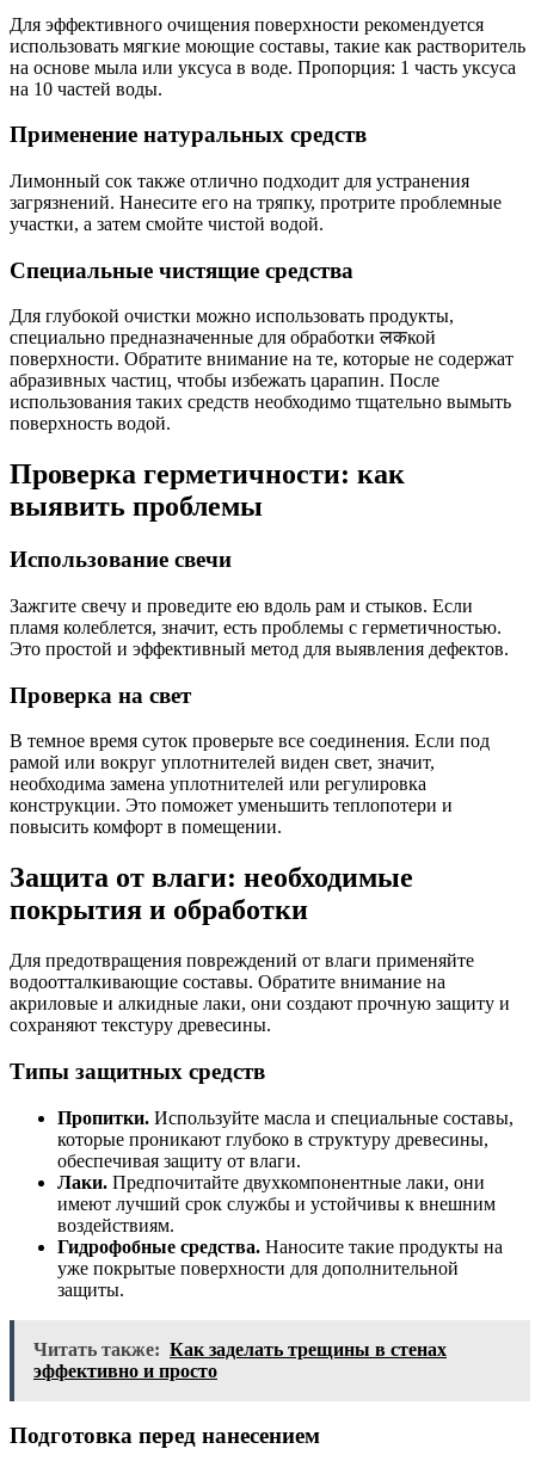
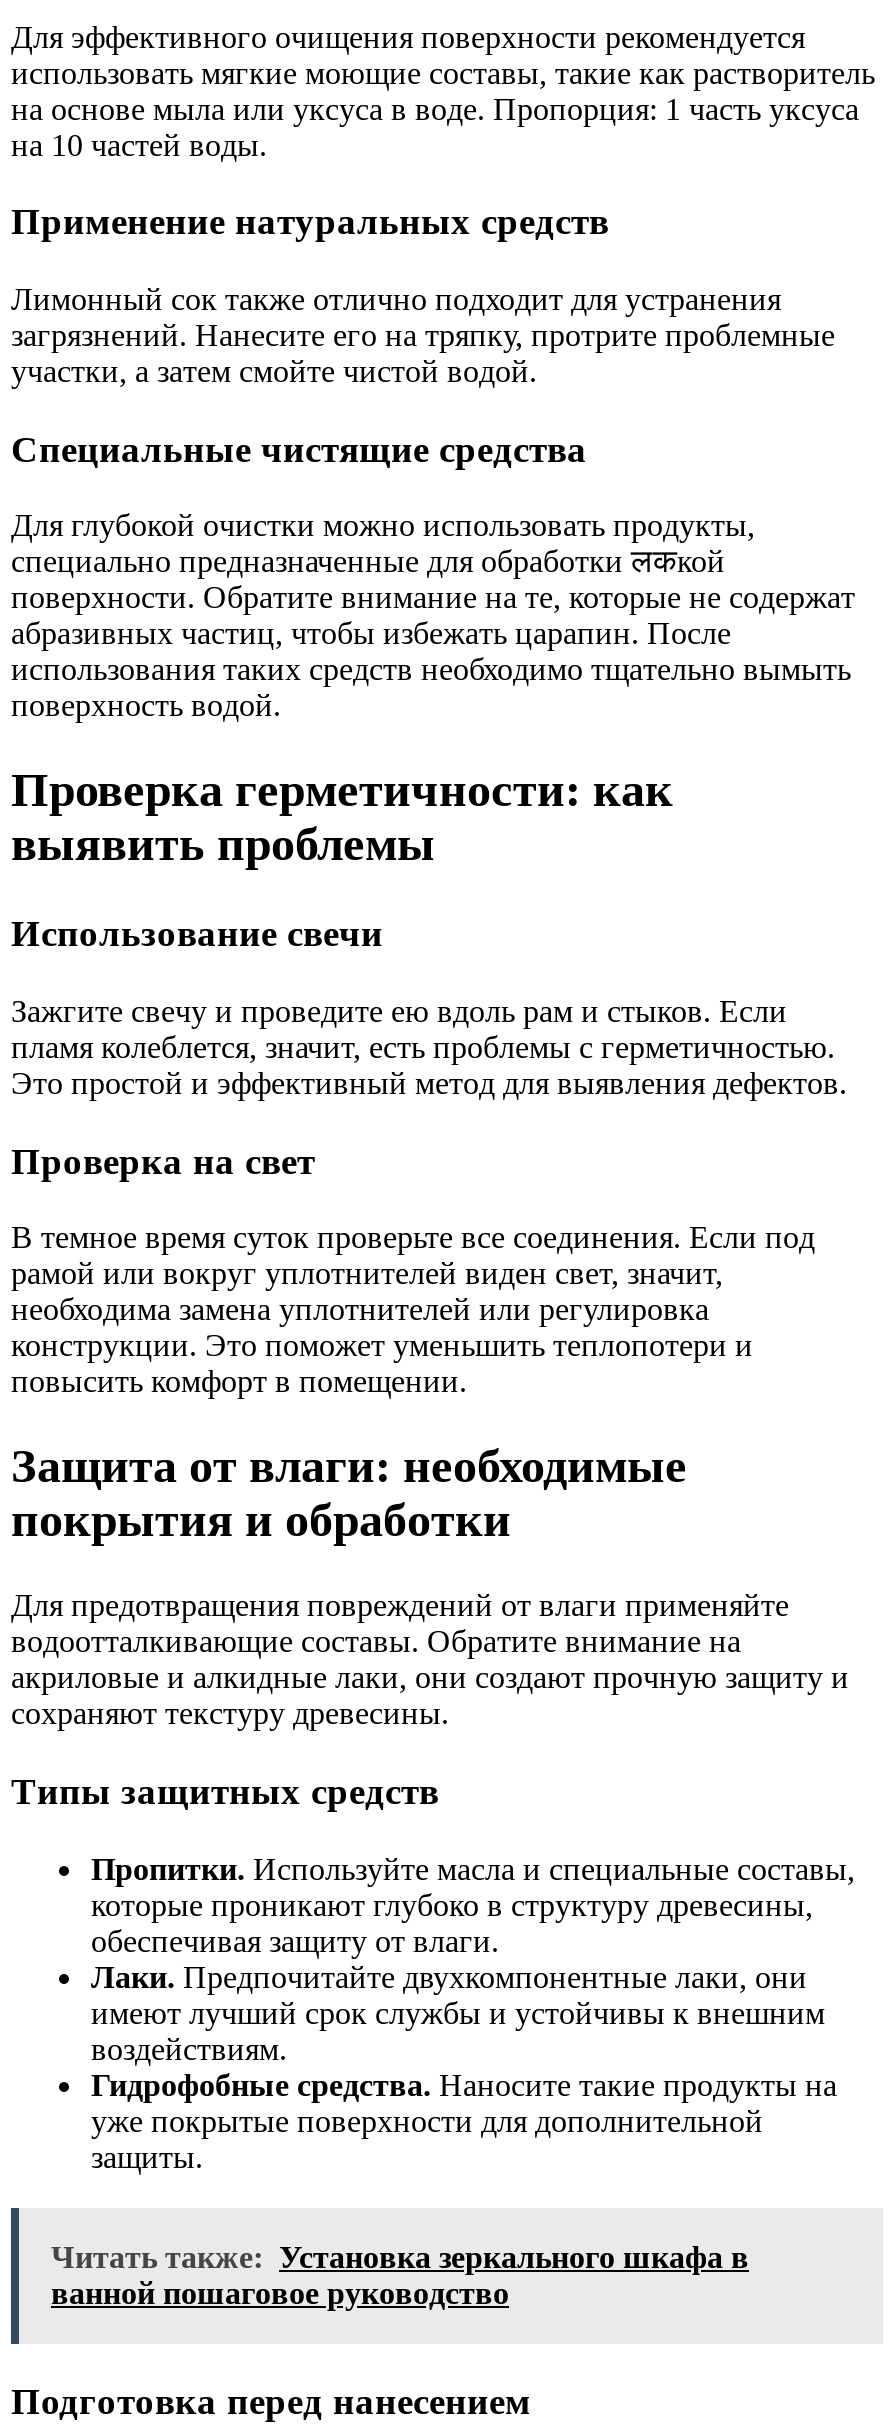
[33,1339,447,1381] Читать также: Как заделать трещины в стенах | эффективно и просто -> [51,2239,749,2309] Читать также: Установка зеркального шкафа в | ванной пошаговое руководство

